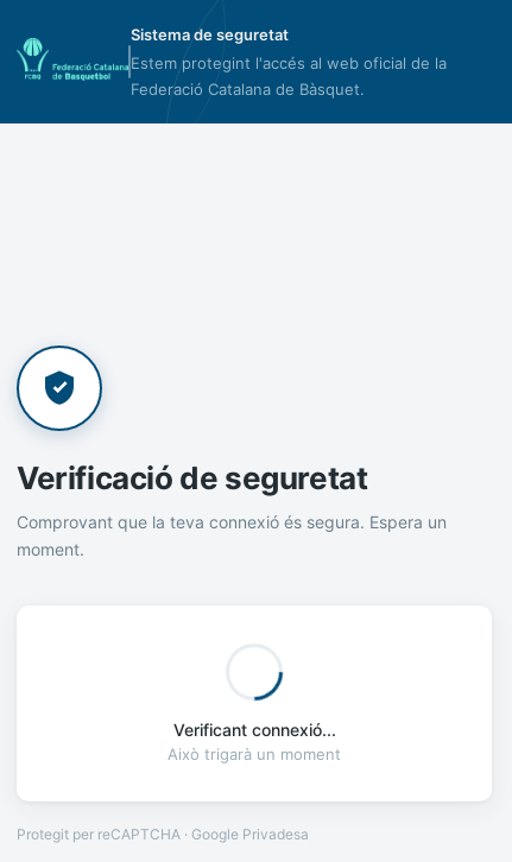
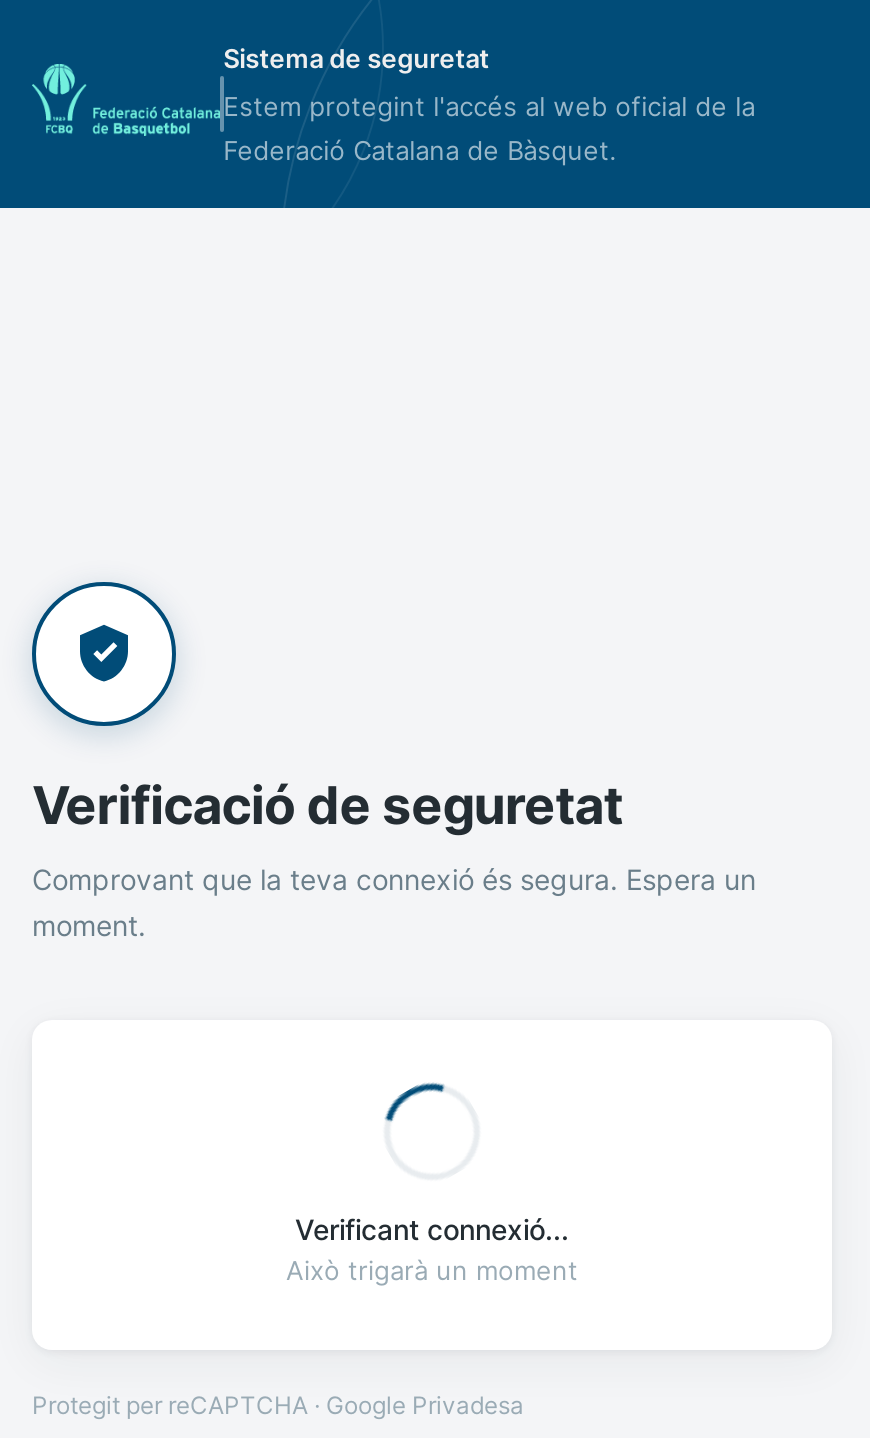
[227,644,284,702] [image] -> [384,1082,480,1180] [image]

